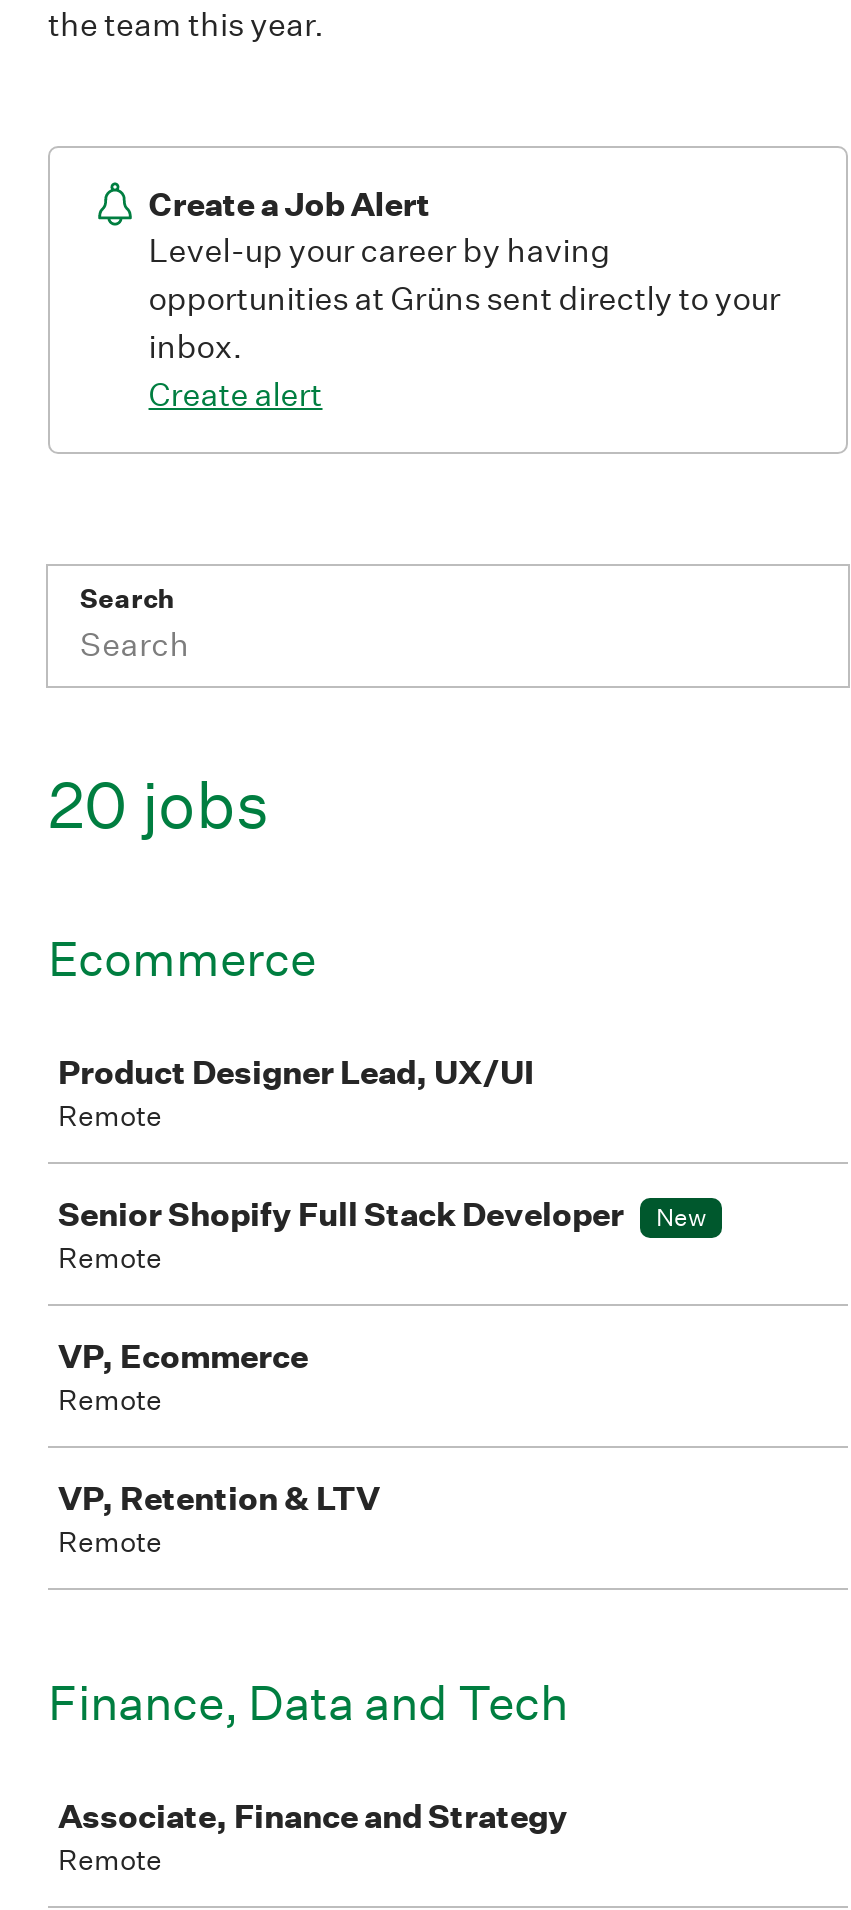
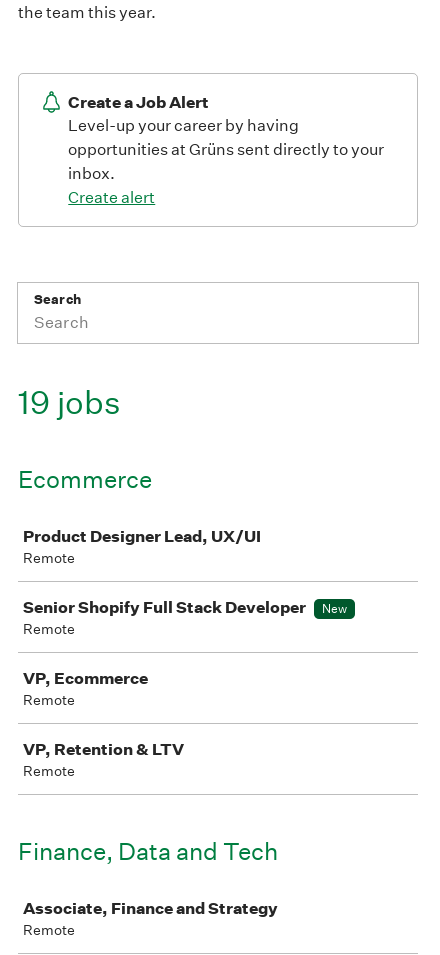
[48,766,270,844] 20 jobs -> [18,383,121,422] 19 jobs

